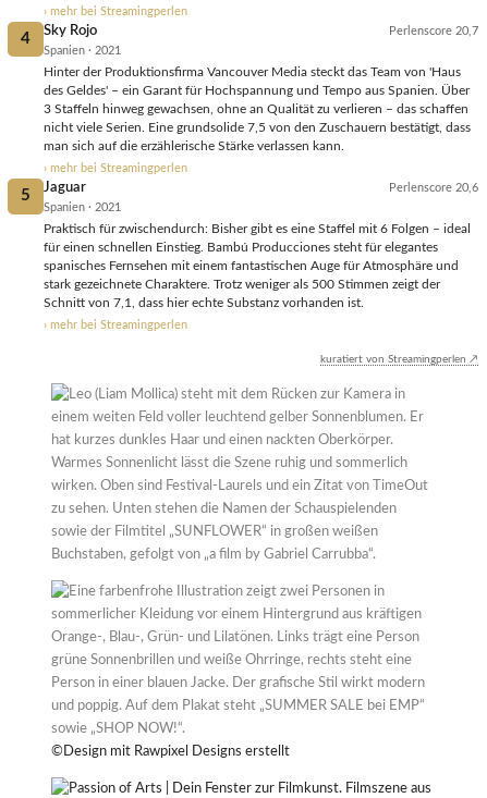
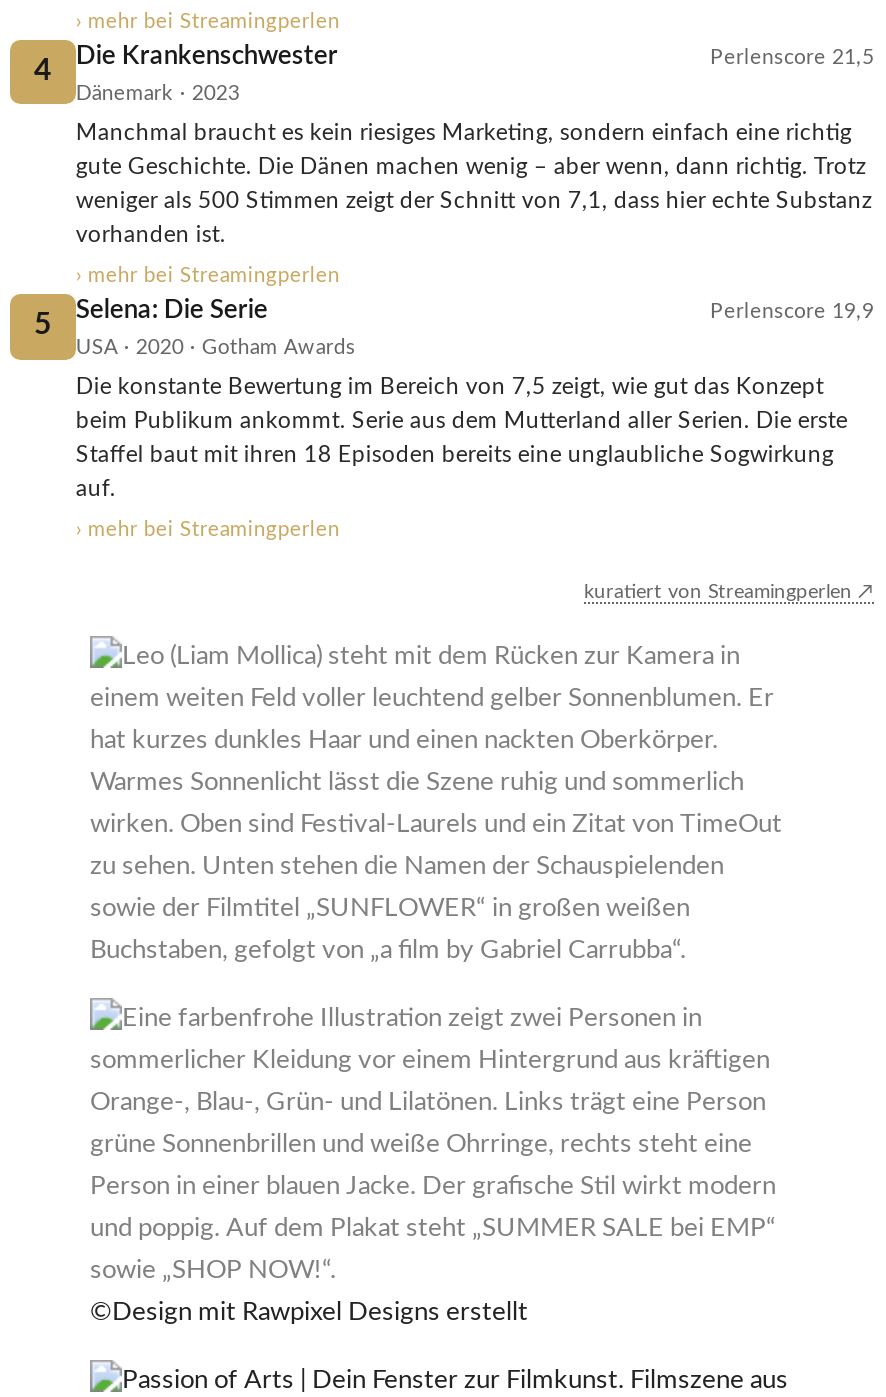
[43,24,478,152] Sky Rojo | Perlenscore 20,7 | Spanien · 2021 | Hinter der Produktionsfirma Vancouver Media steckt das Team von 'Haus | des Geldes' – ein Garant für Hochspannung und Tempo aus Spanien. Über | 3 Staffeln hinweg gewachsen, ohne an Qualität zu verlieren – das schaffen | nicht viele Serien. Eine grundsolide 7,5 von den Zuschauern bestätigt, dass | man sich auf die erzählerische Stärke verlassen kann. -> [76,43,874,245] Die Krankenschwester | Perlenscore 21,5 | Dänemark · 2023 | Manchmal braucht es kein riesiges Marketing, sondern einfach eine richtig | gute Geschichte. Die Dänen machen wenig – aber wenn, dann richtig. Trotz | weniger als 500 Stimmen zeigt der Schnitt von 7,1, dass hier echte Substanz | vorhanden ist.
[43,181,478,309] Jaguar | Perlenscore 20,6 | Spanien · 2021 | Praktisch für zwischendurch: Bisher gibt es eine Staffel mit 6 Folgen – ideal | für einen schnellen Einstieg. Bambú Producciones steht für elegantes | spanisches Fernsehen mit einem fantastischen Auge für Atmosphäre und | stark gezeichnete Charaktere. Trotz weniger als 500 Stimmen zeigt der | Schnitt von 7,1, dass hier echte Substanz vorhanden ist. -> [76,298,874,500] Selena: Die Serie | Perlenscore 19,9 | USA · 2020 · Gotham Awards | Die konstante Bewertung im Bereich von 7,5 zeigt, wie gut das Konzept | beim Publikum ankommt. Serie aus dem Mutterland aller Serien. Die erste | Staffel baut mit ihren 18 Episoden bereits eine unglaubliche Sogwirkung | auf.

